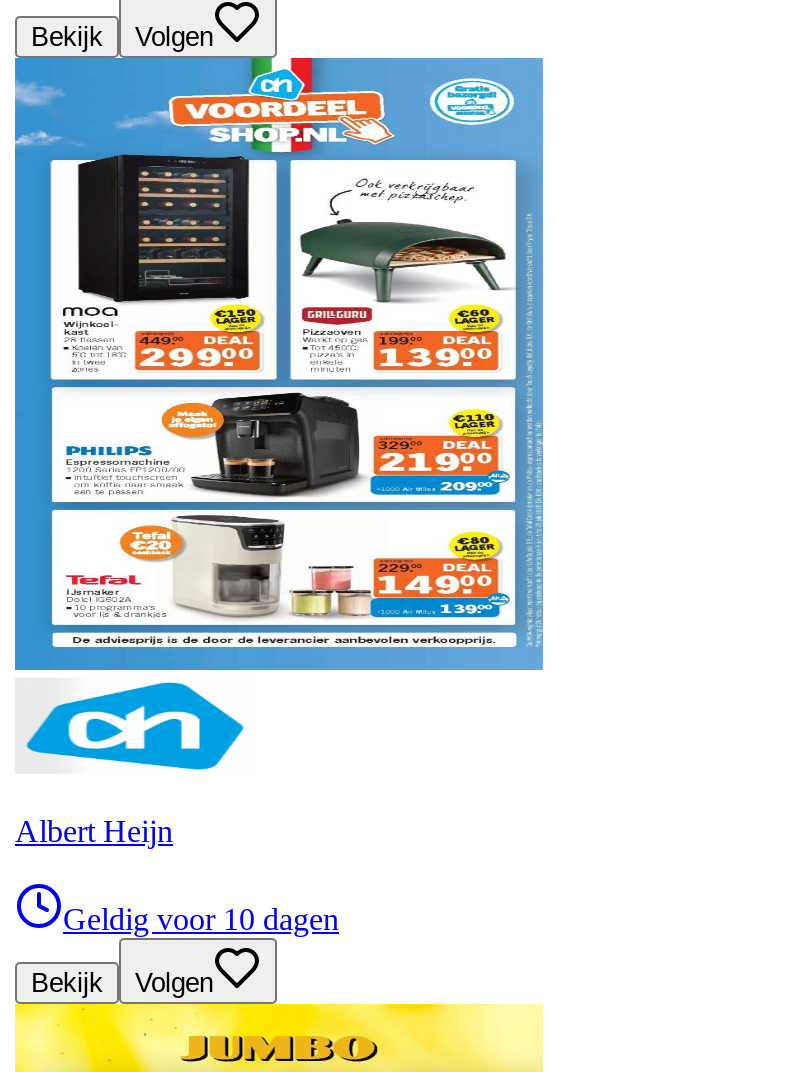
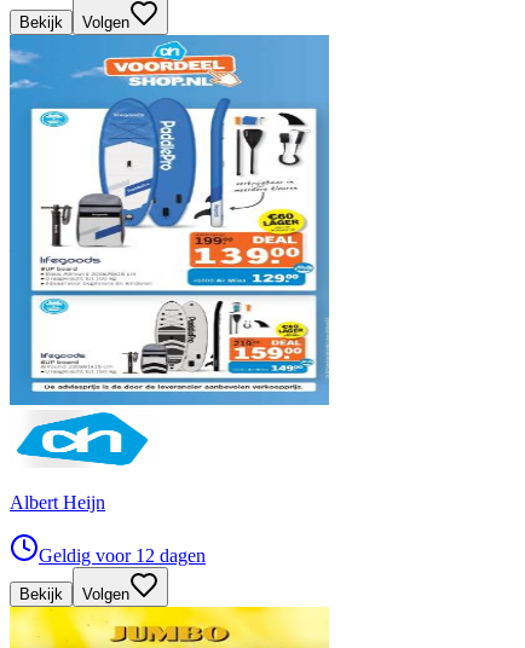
[49,56,543,644] [image] -> [30,34,328,390] [image]
[63,902,339,936] Geldig voor 10 dagen -> [39,545,206,566] Geldig voor 12 dagen

